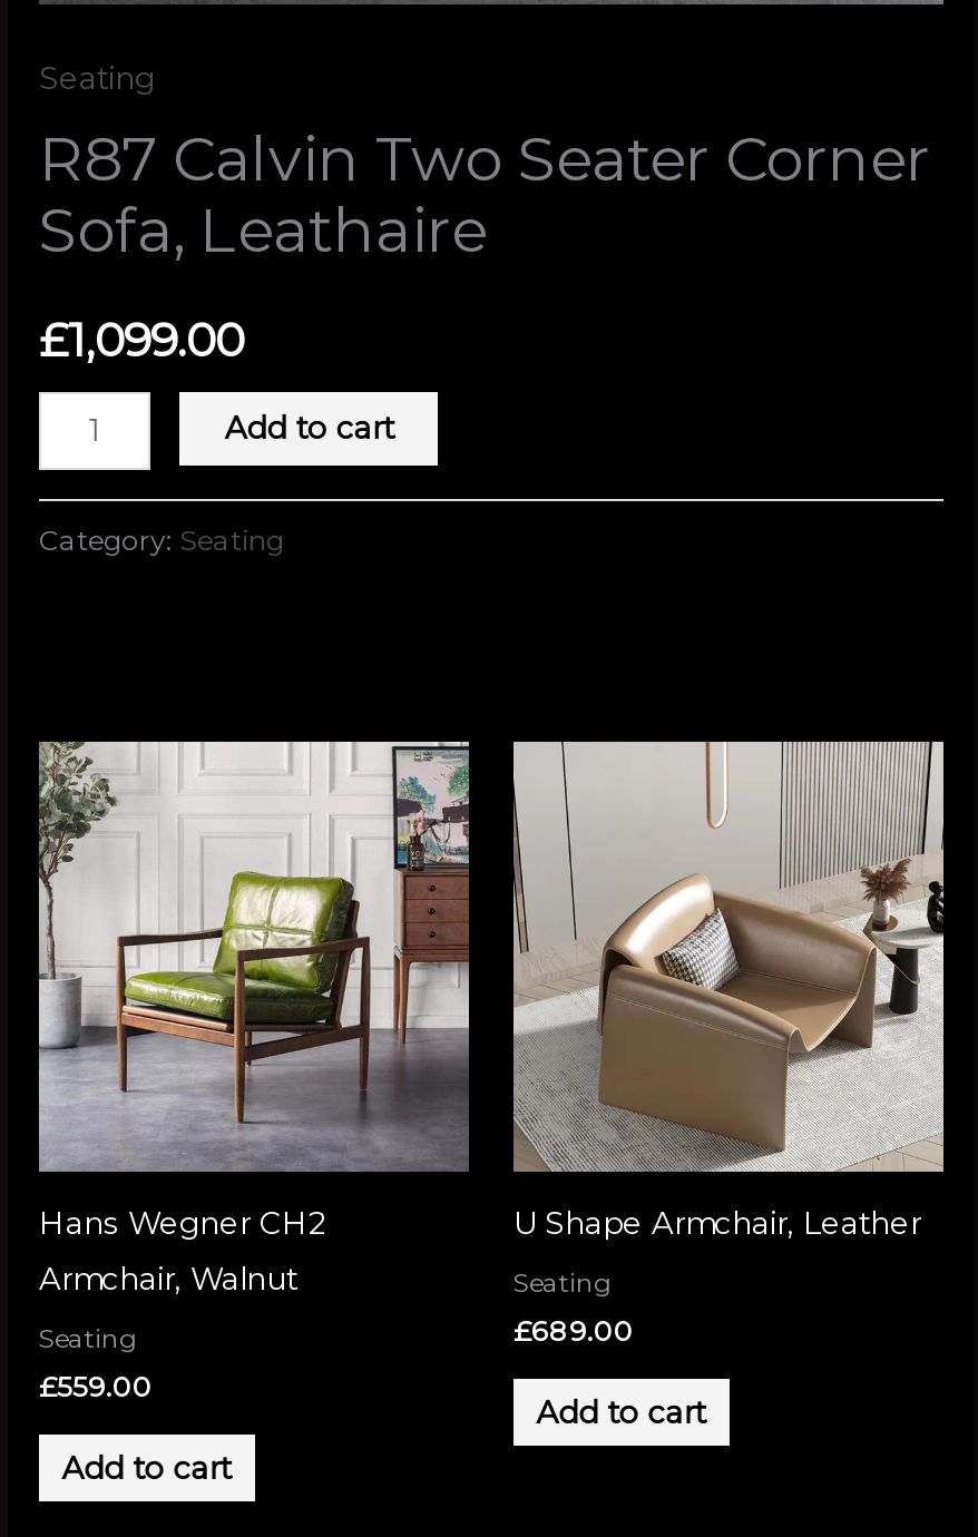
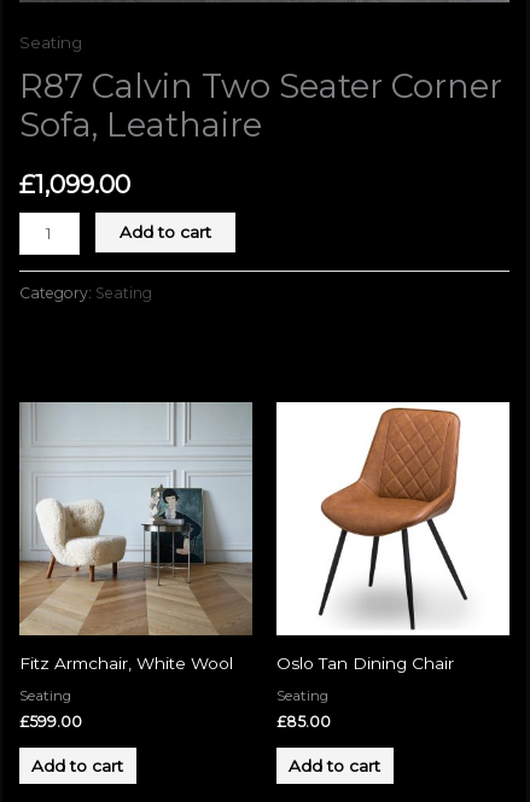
[37,742,469,1297] [image] | Hans Wegner CH2 | Armchair, Walnut -> [18,402,252,673] [image] | Fitz Armchair, White Wool
[511,740,946,1241] [image] | U Shape Armchair, Leather -> [275,402,511,673] [image] | Oslo Tan Dining Chair
[514,1314,634,1347] £689.00 -> [276,712,331,731] £85.00
[39,1370,153,1403] £559.00 -> [19,712,82,731] £599.00

